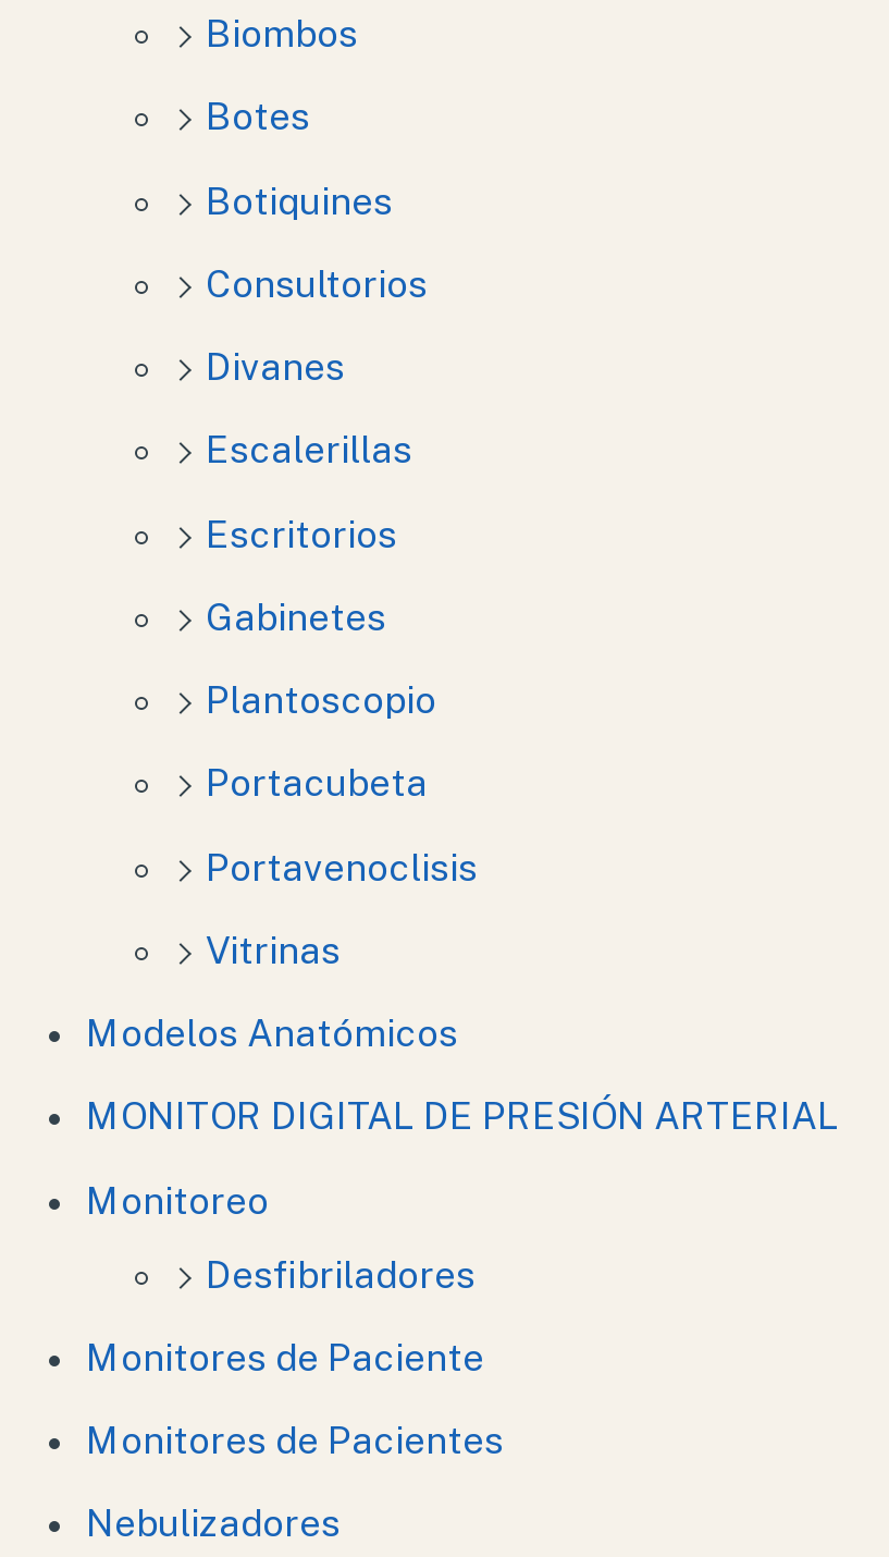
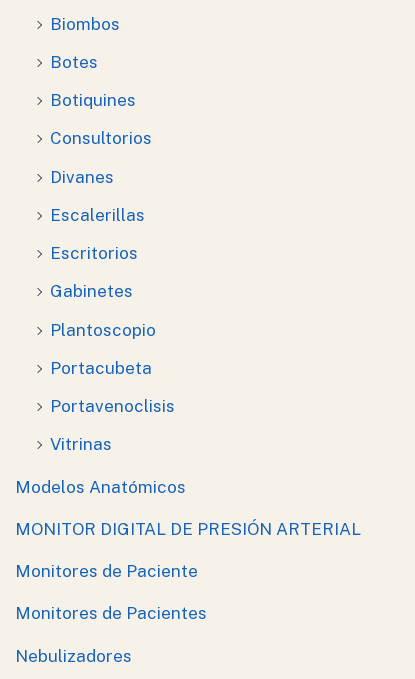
[86,1178,476,1296] Monitoreo | Desfibriladores -> none

